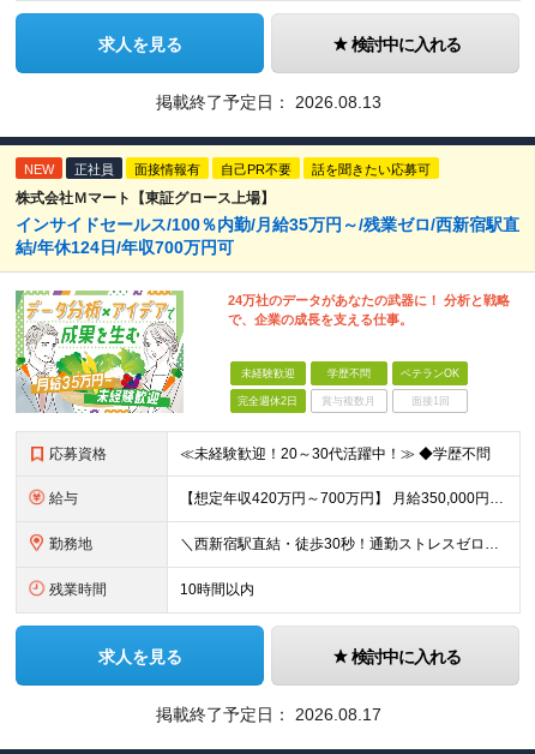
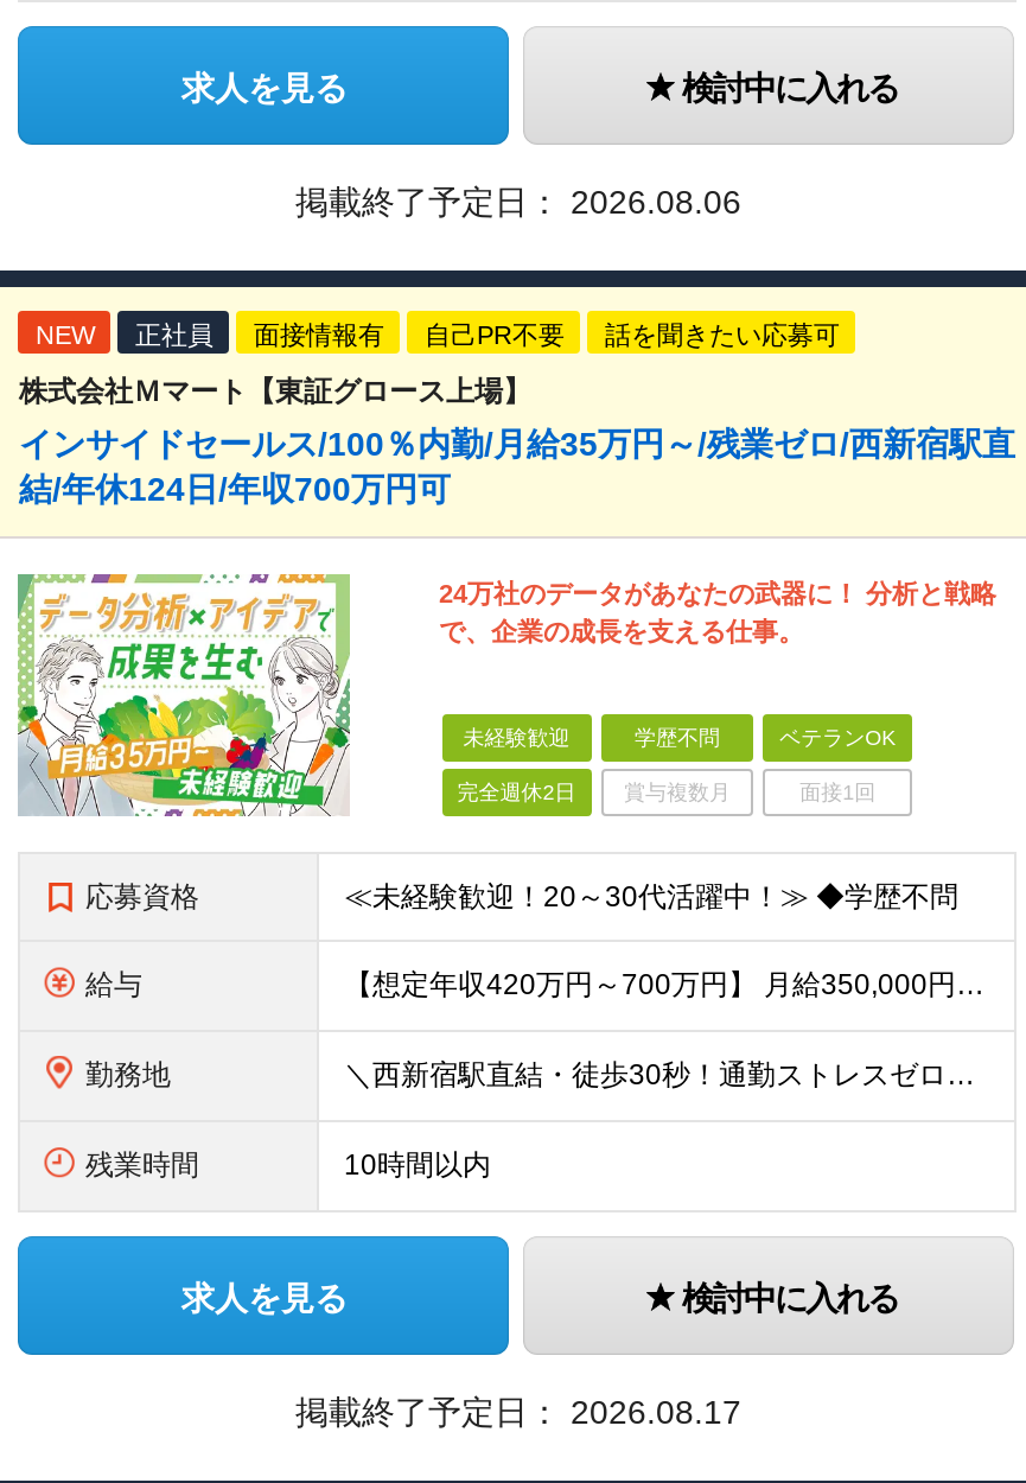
[156,92,381,112] 掲載終了予定日：2026.08.13 -> [295,183,741,221] 掲載終了予定日：2026.08.06

